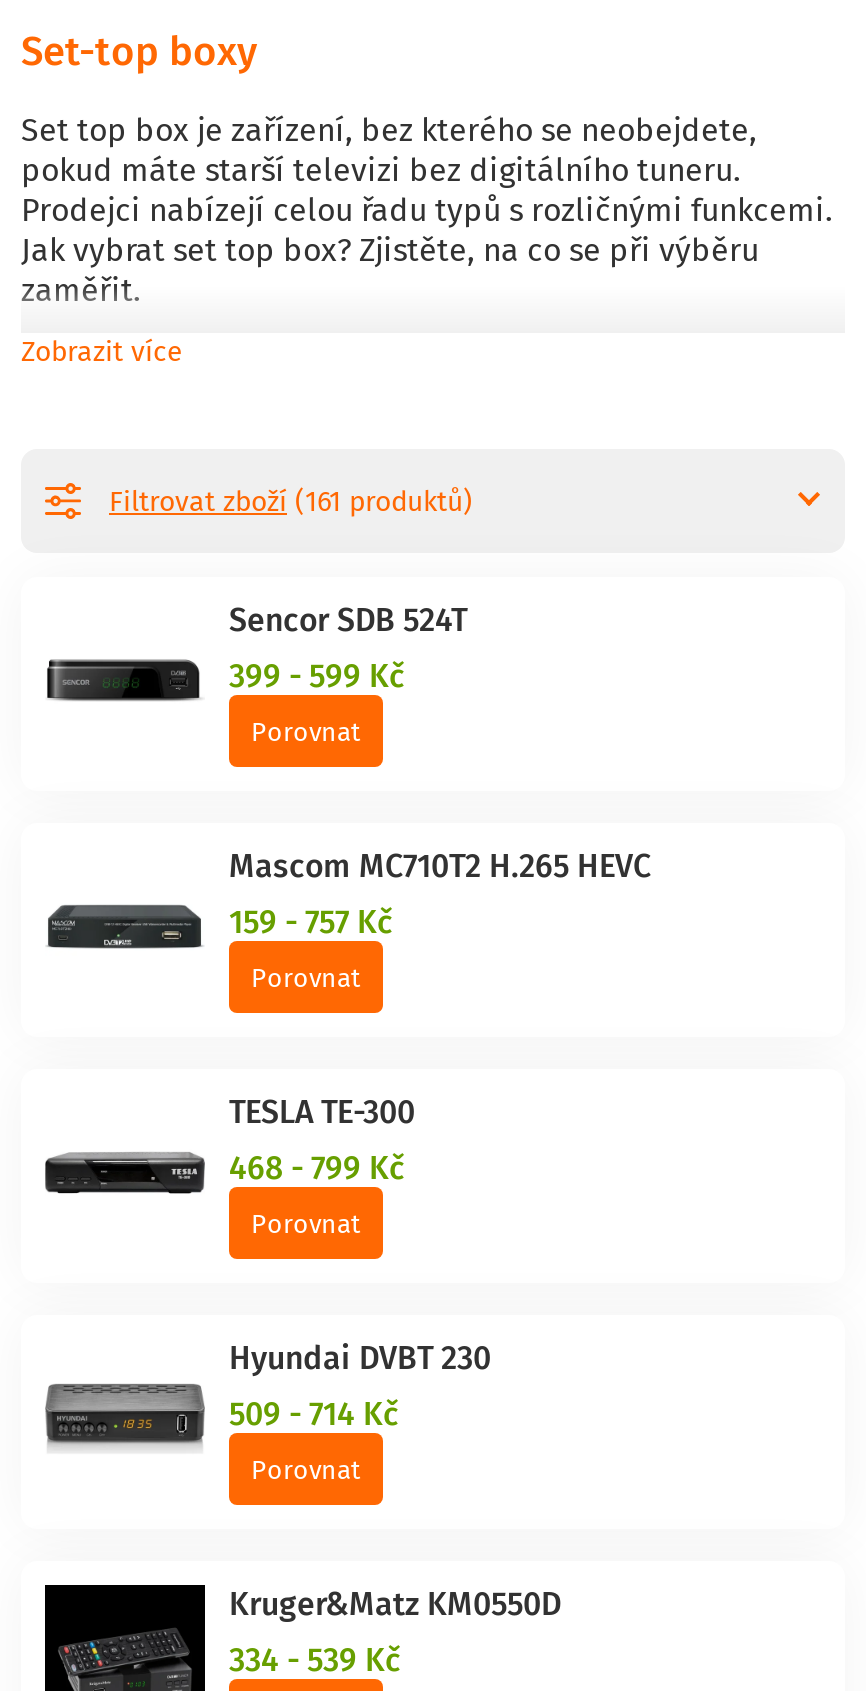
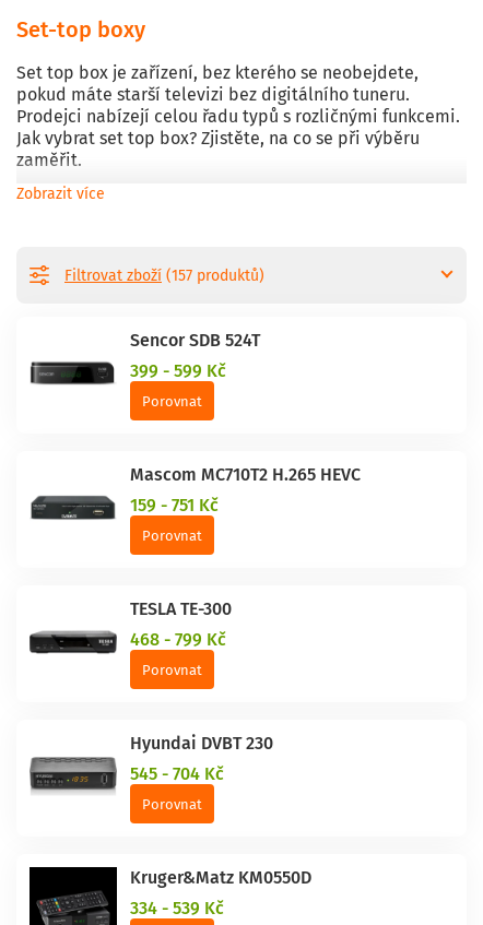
[109,481,473,521] Filtrovat zboží (161 produktů) -> [64,264,264,286] Filtrovat zboží (157 produktů)
[229,897,393,945] 159 - 757 Kč -> [130,491,219,518] 159 - 751 Kč
[229,1389,399,1437] 509 - 714 Kč -> [130,760,224,786] 545 - 704 Kč

